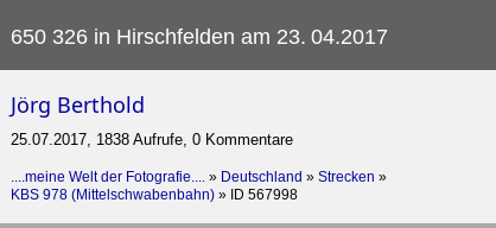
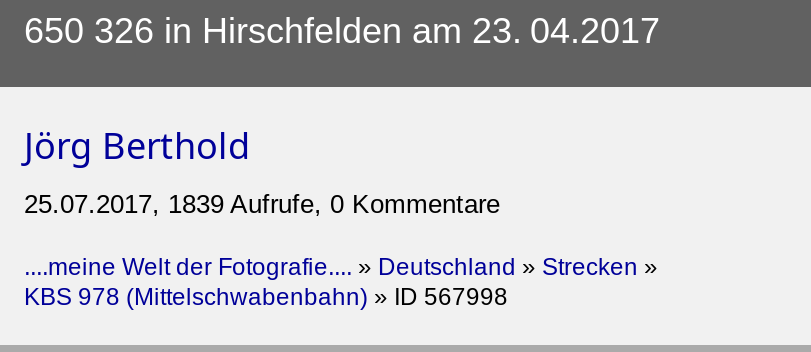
[11,131,293,148] 25.07.2017, 1838 Aufrufe, 0 Kommentare -> [24,190,500,220] 25.07.2017, 1839 Aufrufe, 0 Kommentare

